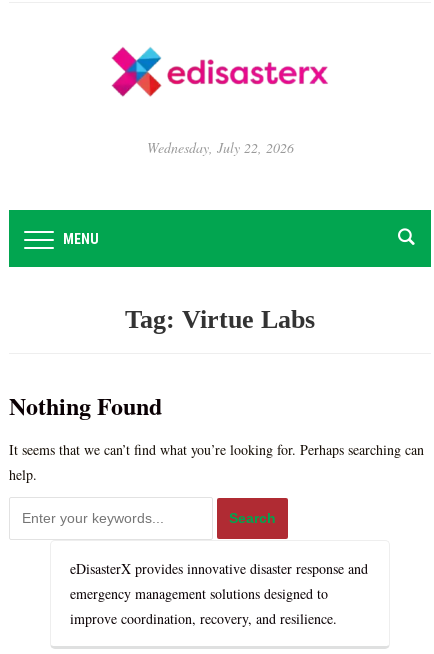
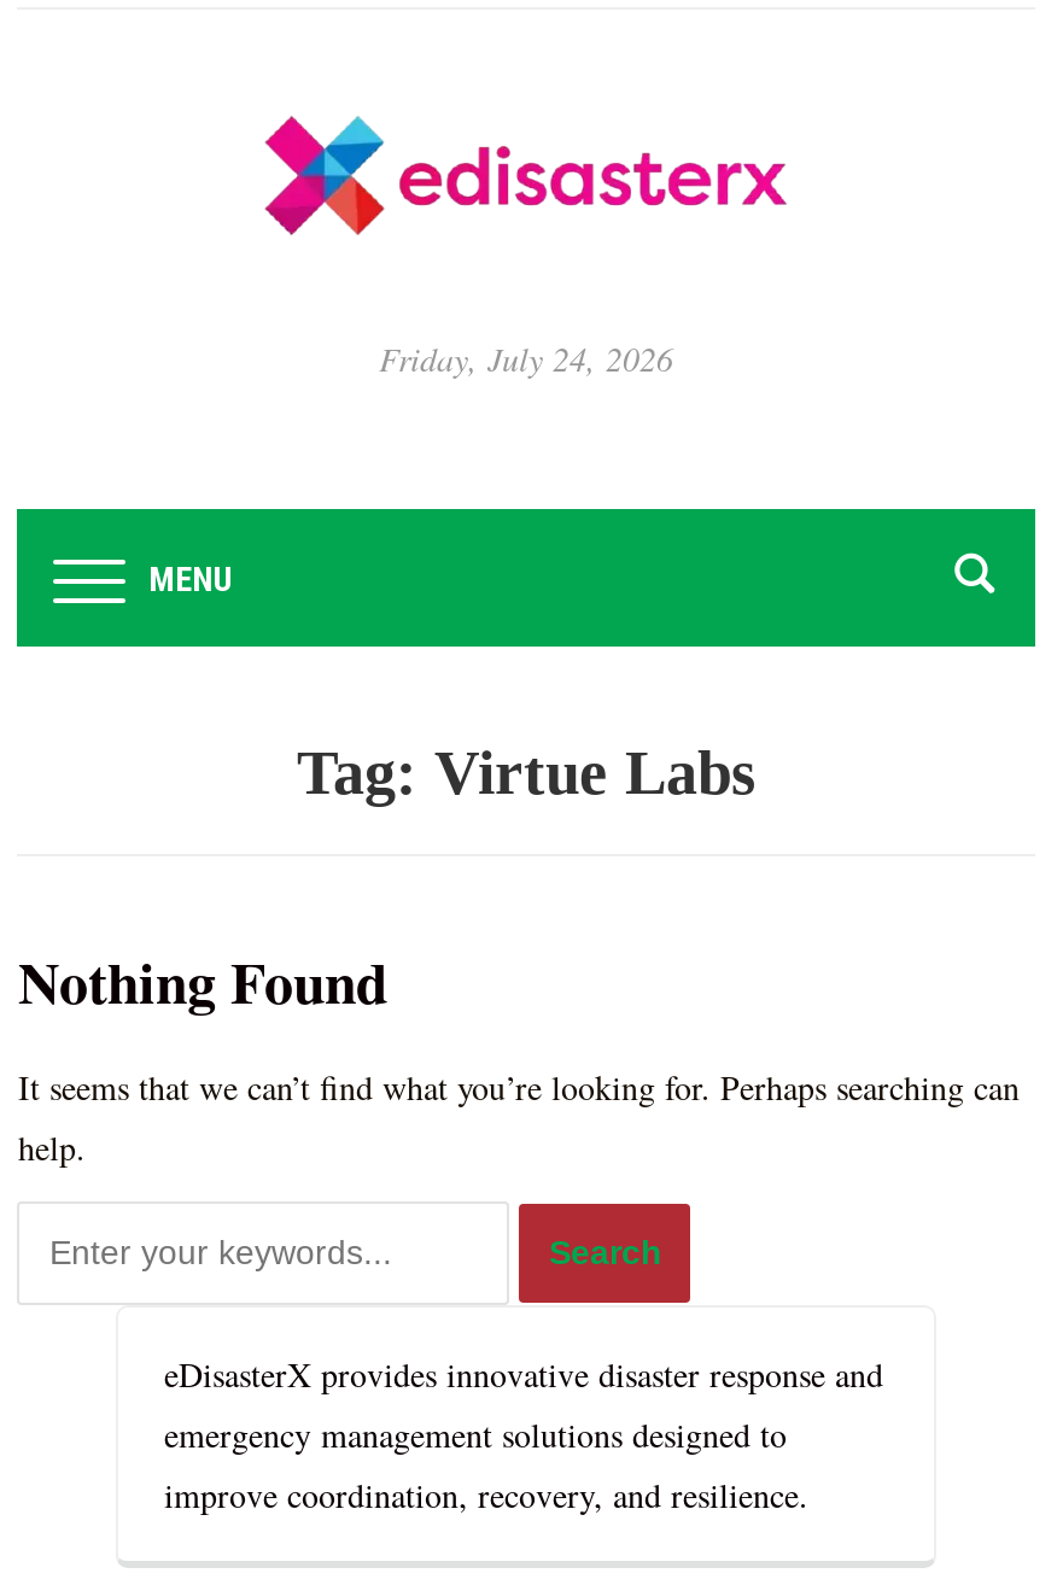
[146,138,293,157] Wednesday, July 22, 2026 -> [379,335,673,381] Friday, July 24, 2026

